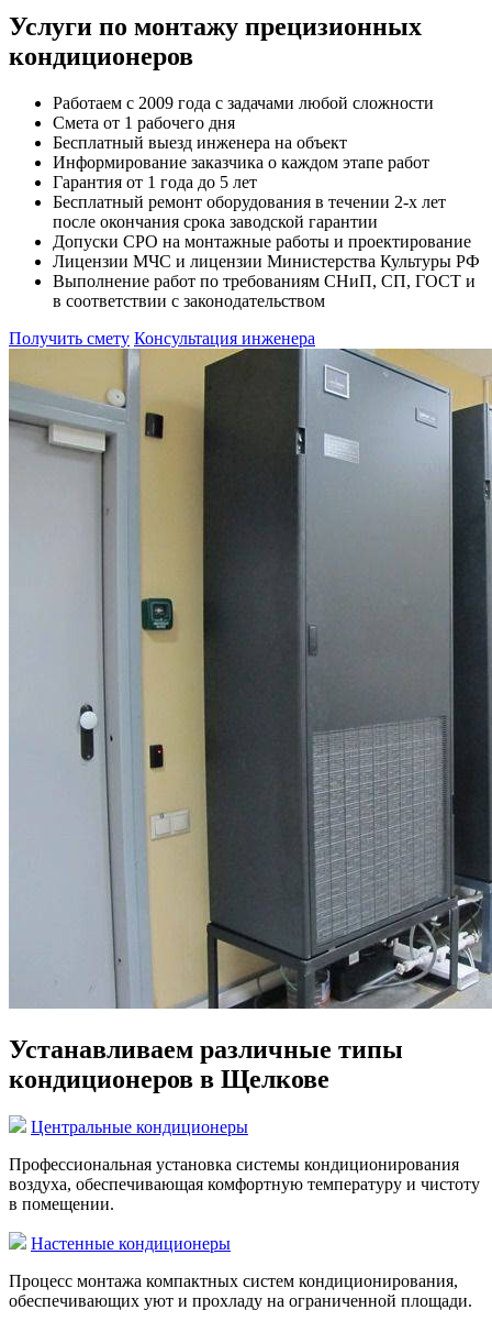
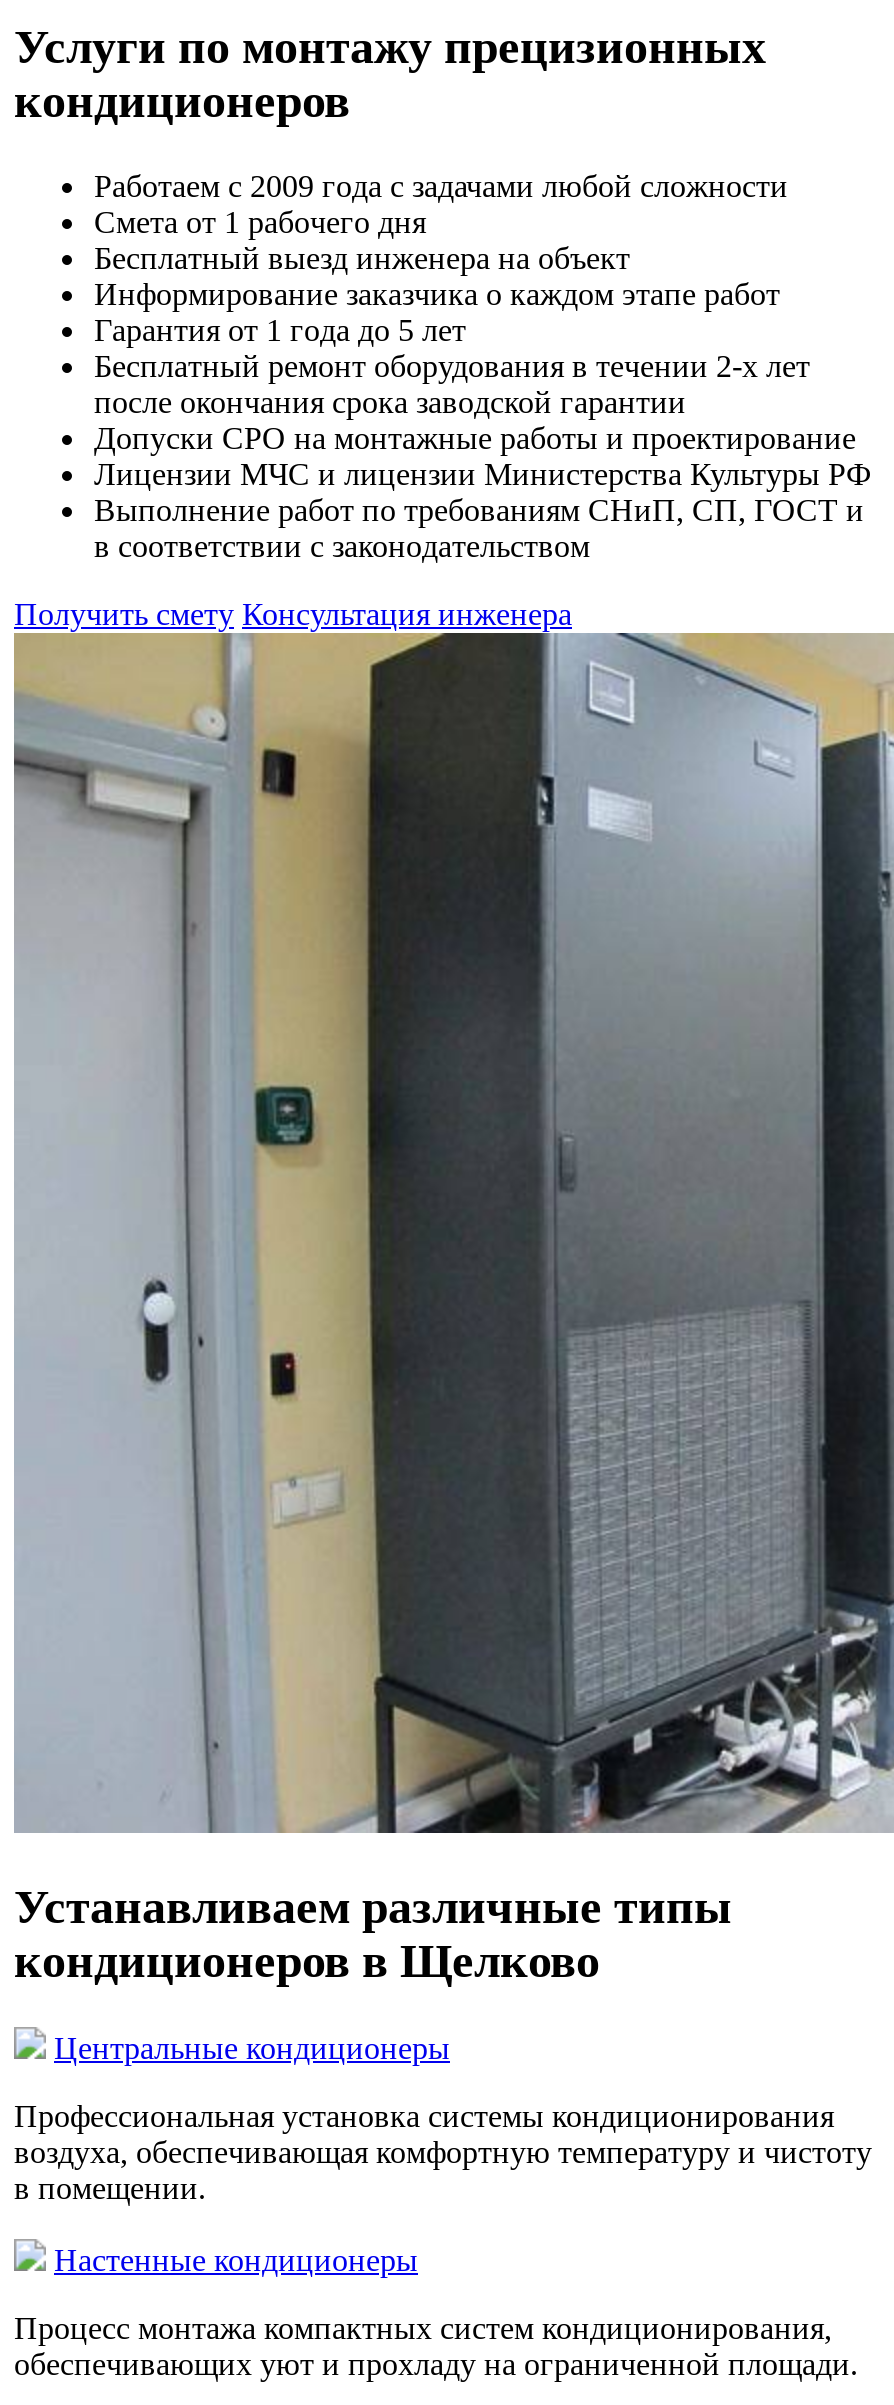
[9,1064,329,1093] кондиционеров в Щелкове -> [14,1934,600,1986] кондиционеров в Щелково

